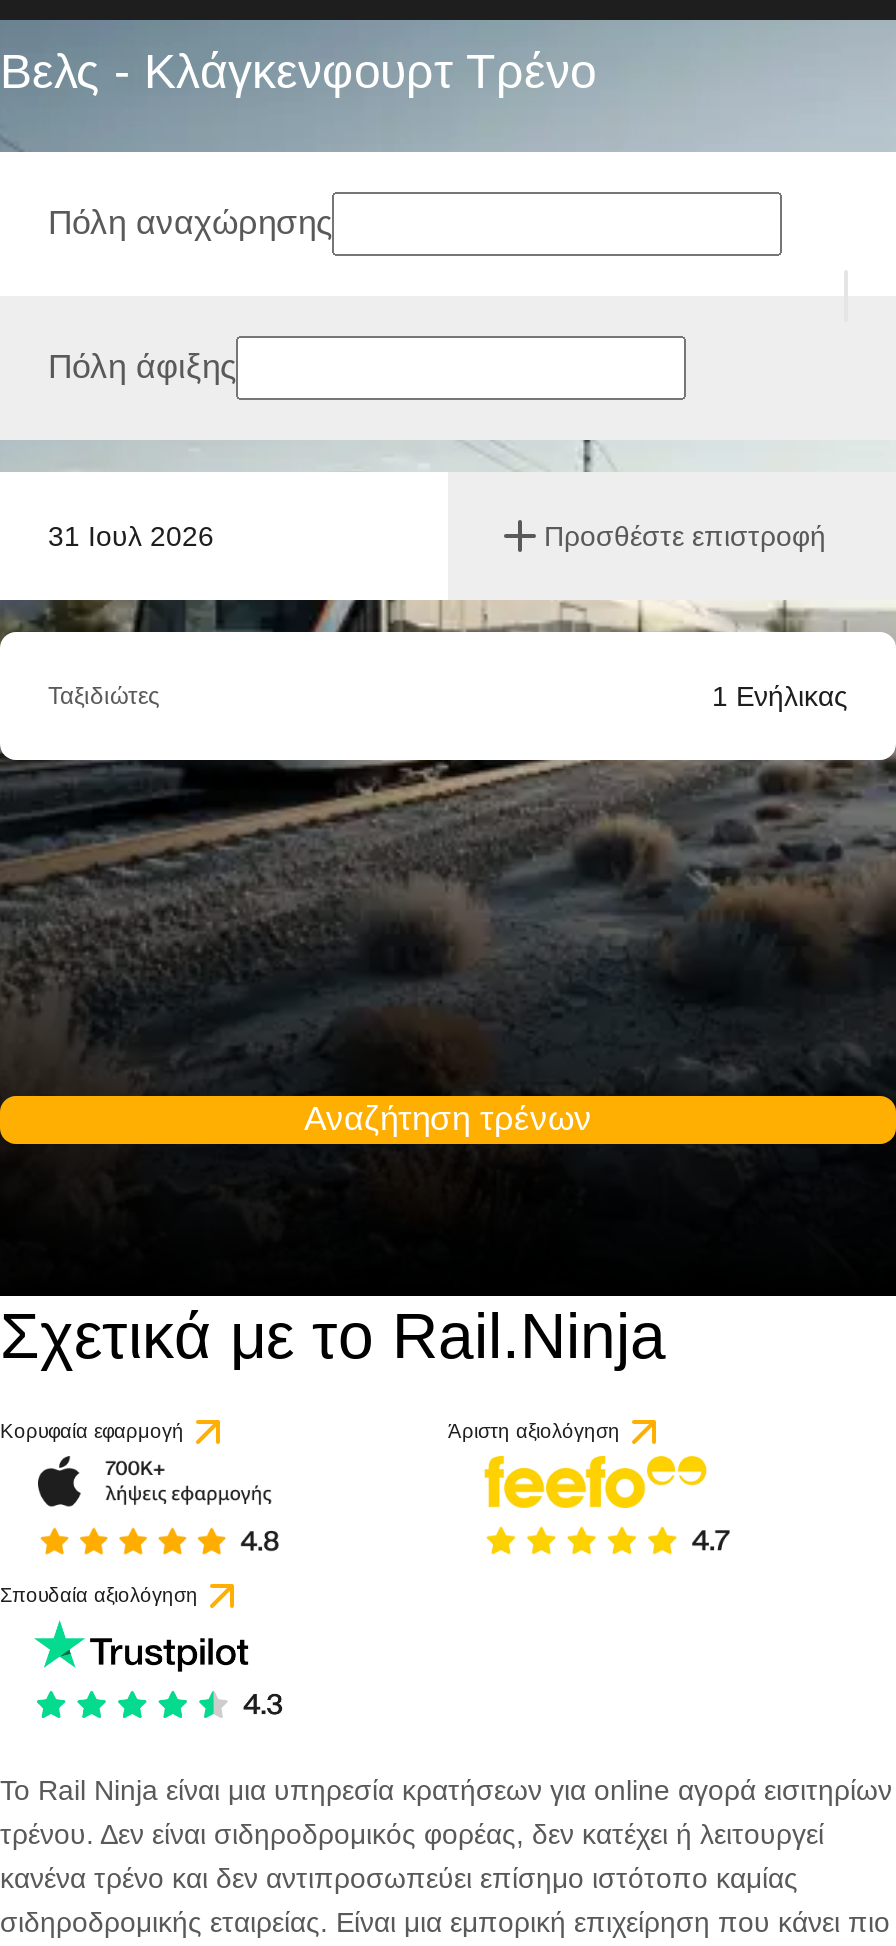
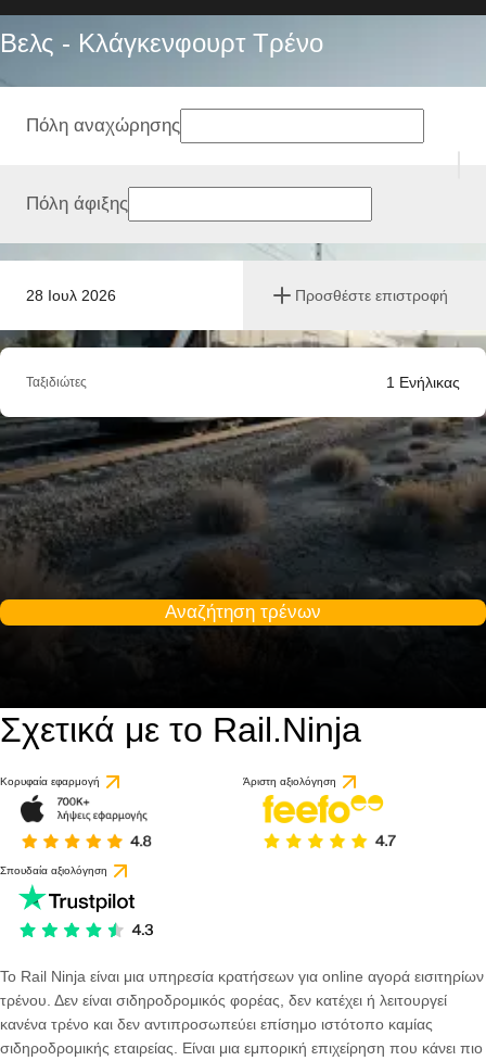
[48,520,214,552] 31 Ιουλ 2026 -> [26,287,116,304] 28 Ιουλ 2026

